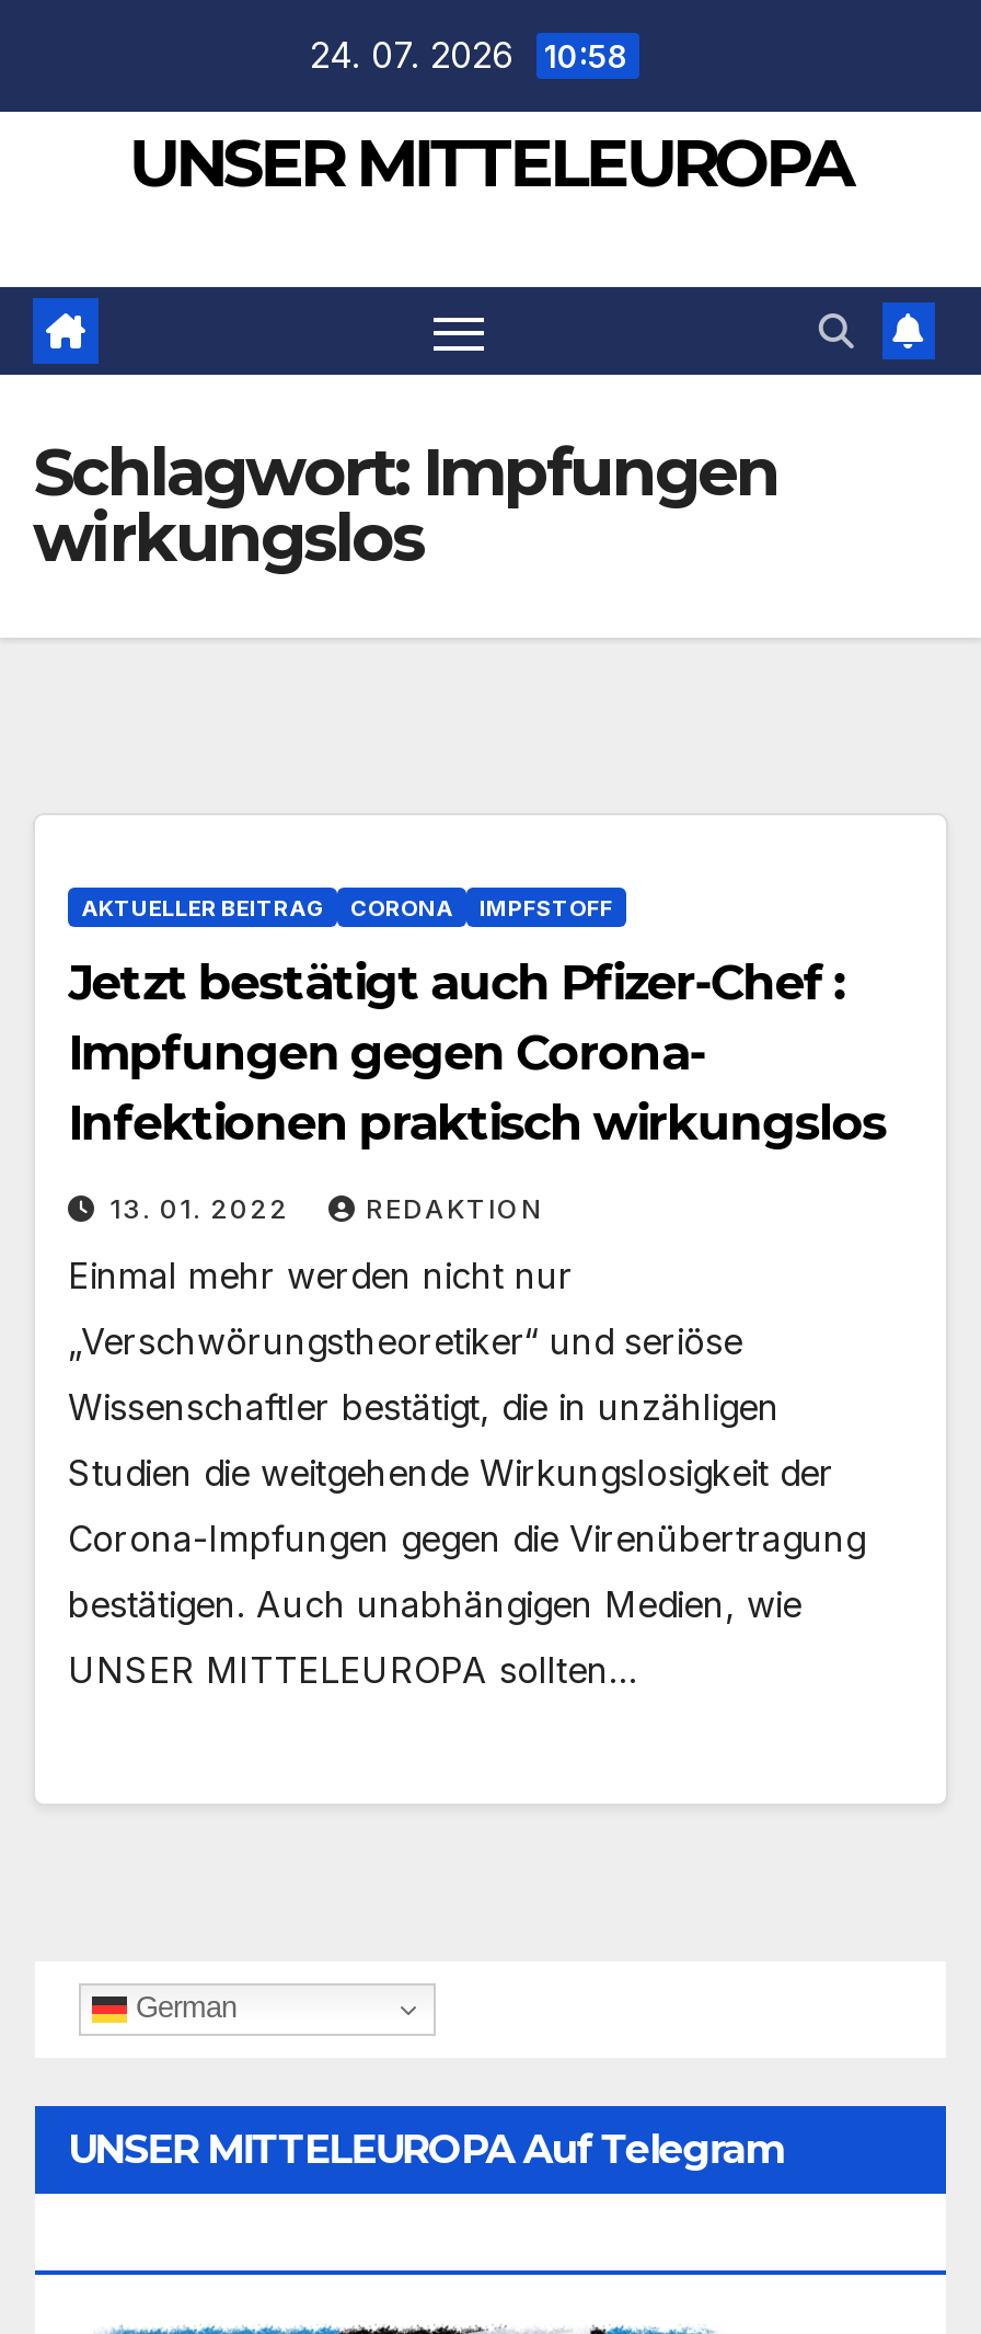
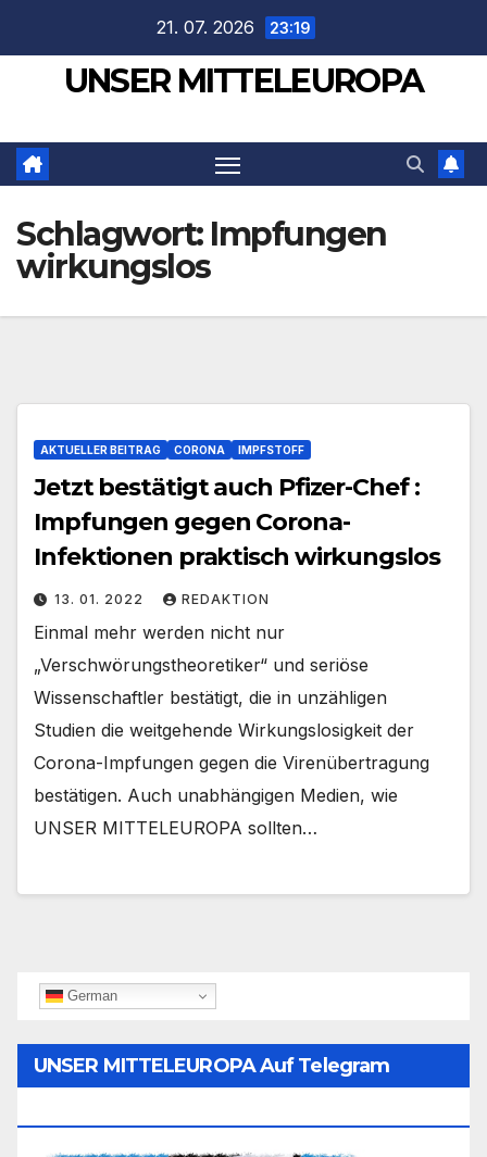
[310,33,630,77] 24. 07. 2026 10:58 -> [156,16,310,38] 21. 07. 2026 23:19

